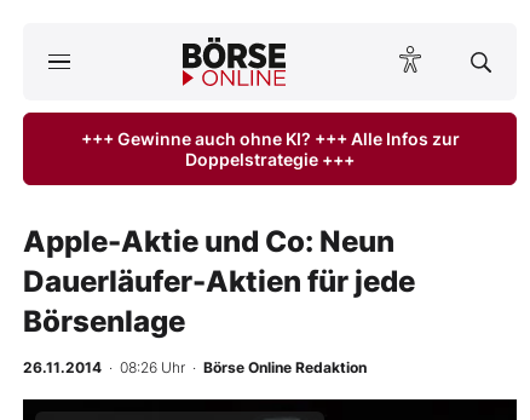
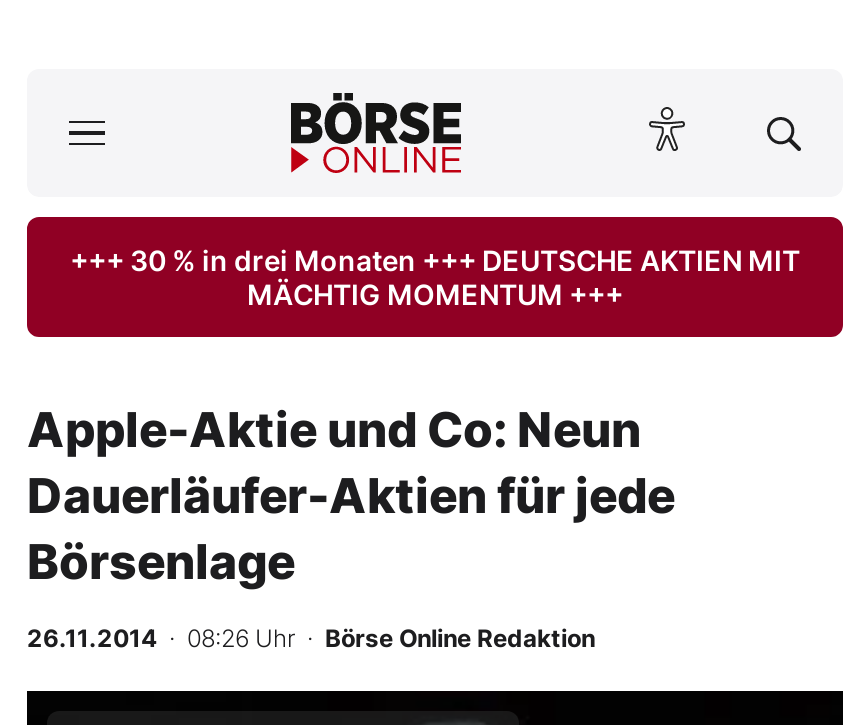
[80,128,459,169] +++ Gewinne auch ohne KI? +++ Alle Infos zur | Doppelstrategie +++ -> [70,243,800,311] +++ 30 % in drei Monaten +++ DEUTSCHE AKTIEN MIT | MÄCHTIG MOMENTUM +++

